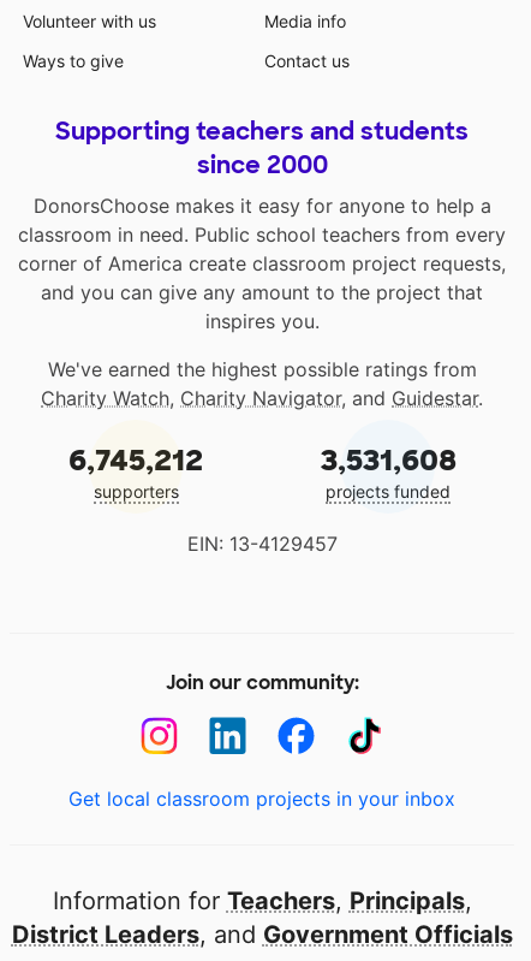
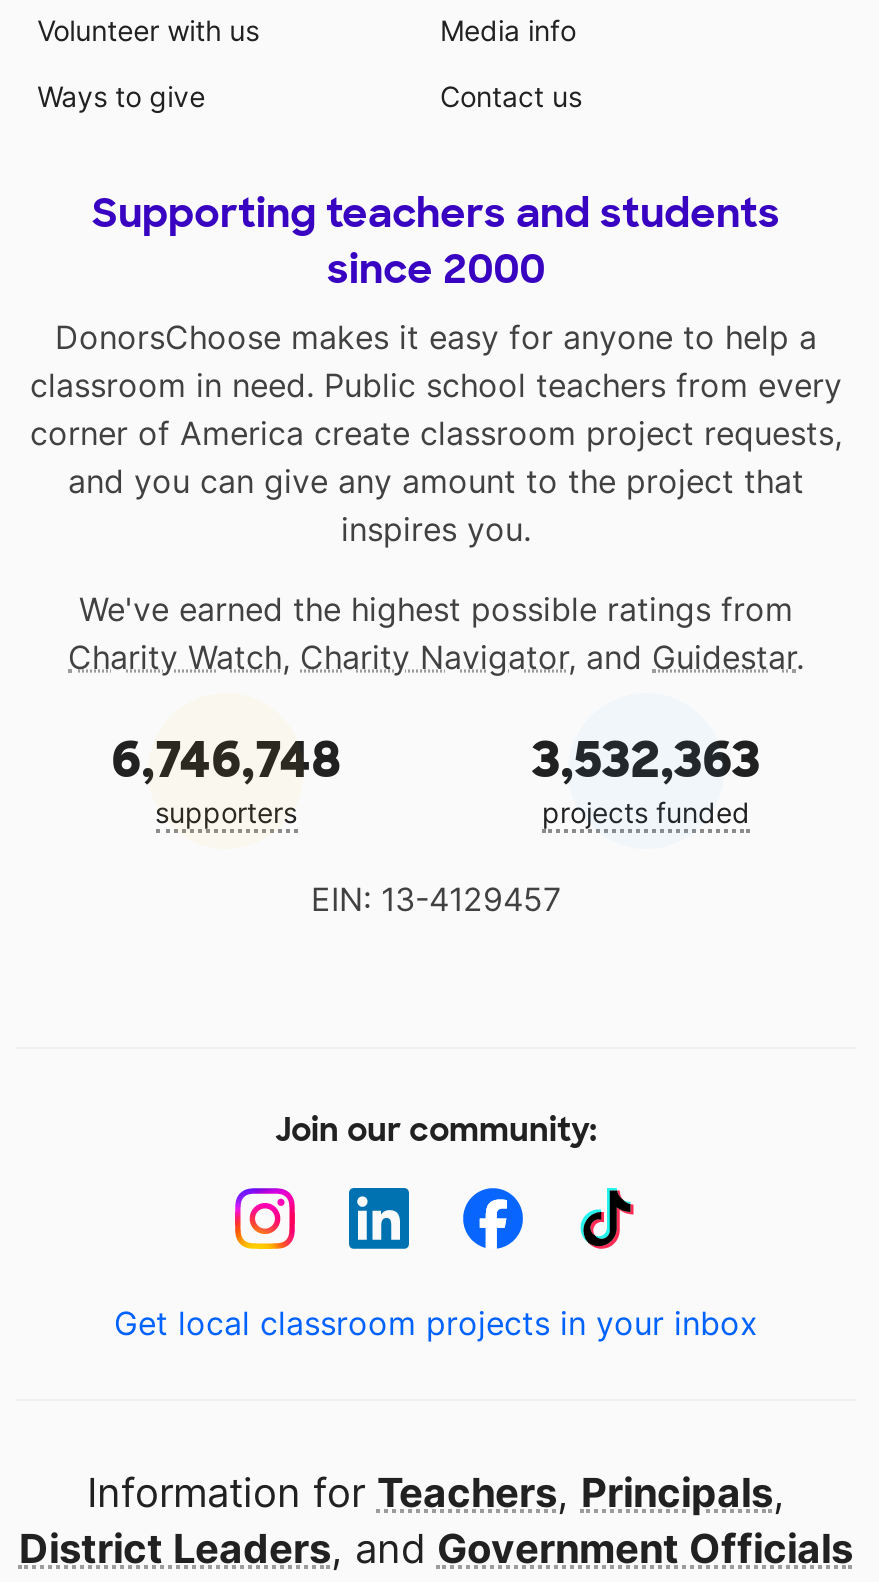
[68,441,203,479] 6,745,212 -> [111,729,341,791] 6,746,748
[320,441,456,479] 3,531,608 -> [532,729,760,791] 3,532,363

